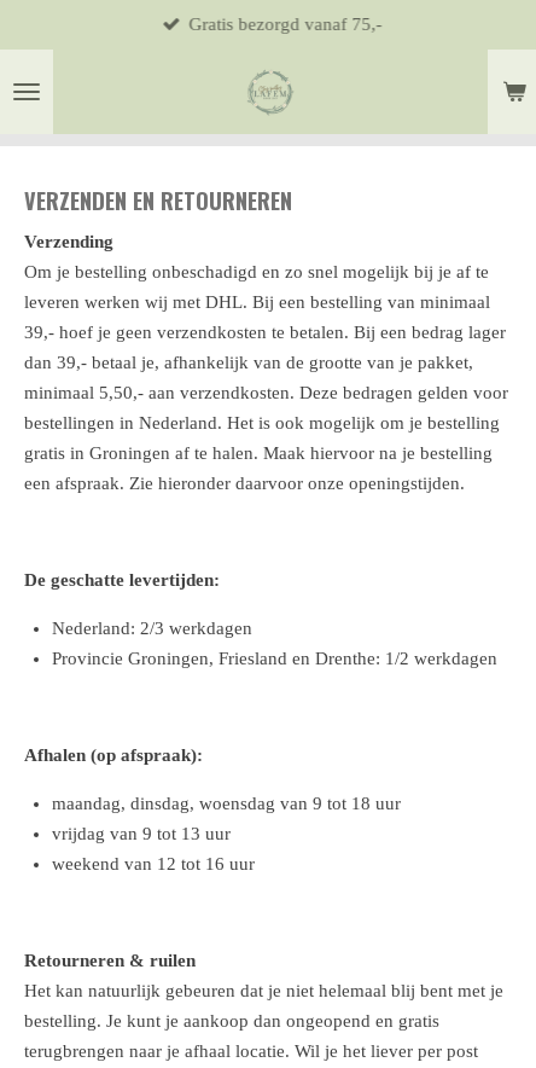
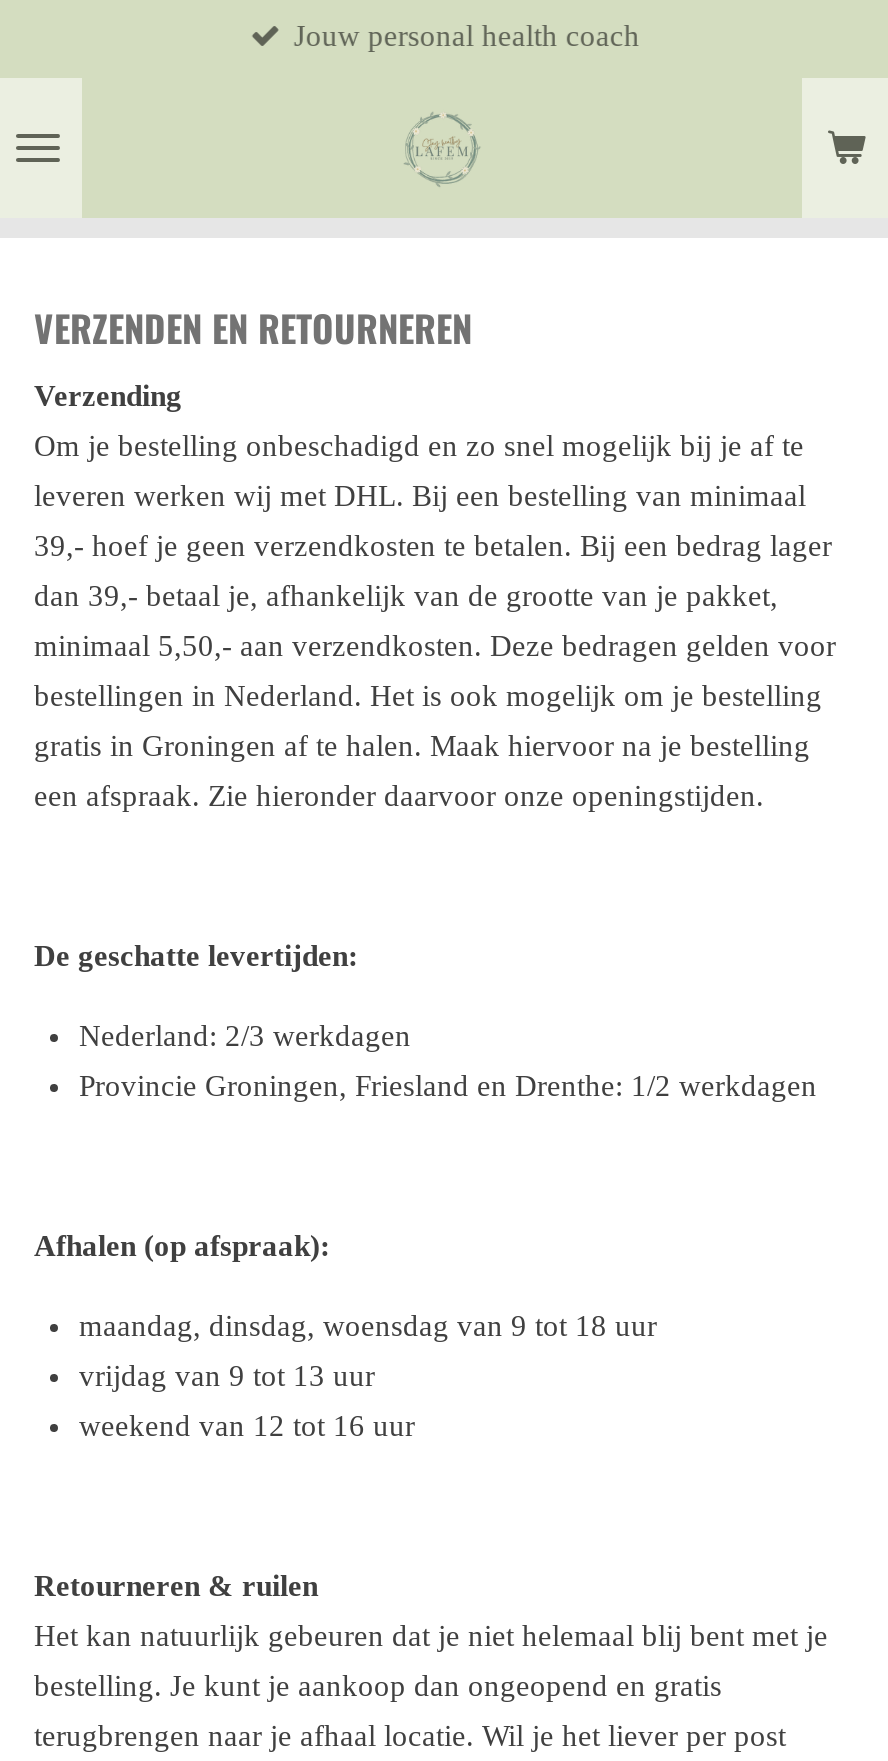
[189,14,382,34] Gratis bezorgd vanaf 75,- -> [294,20,640,52] Jouw personal health coach

